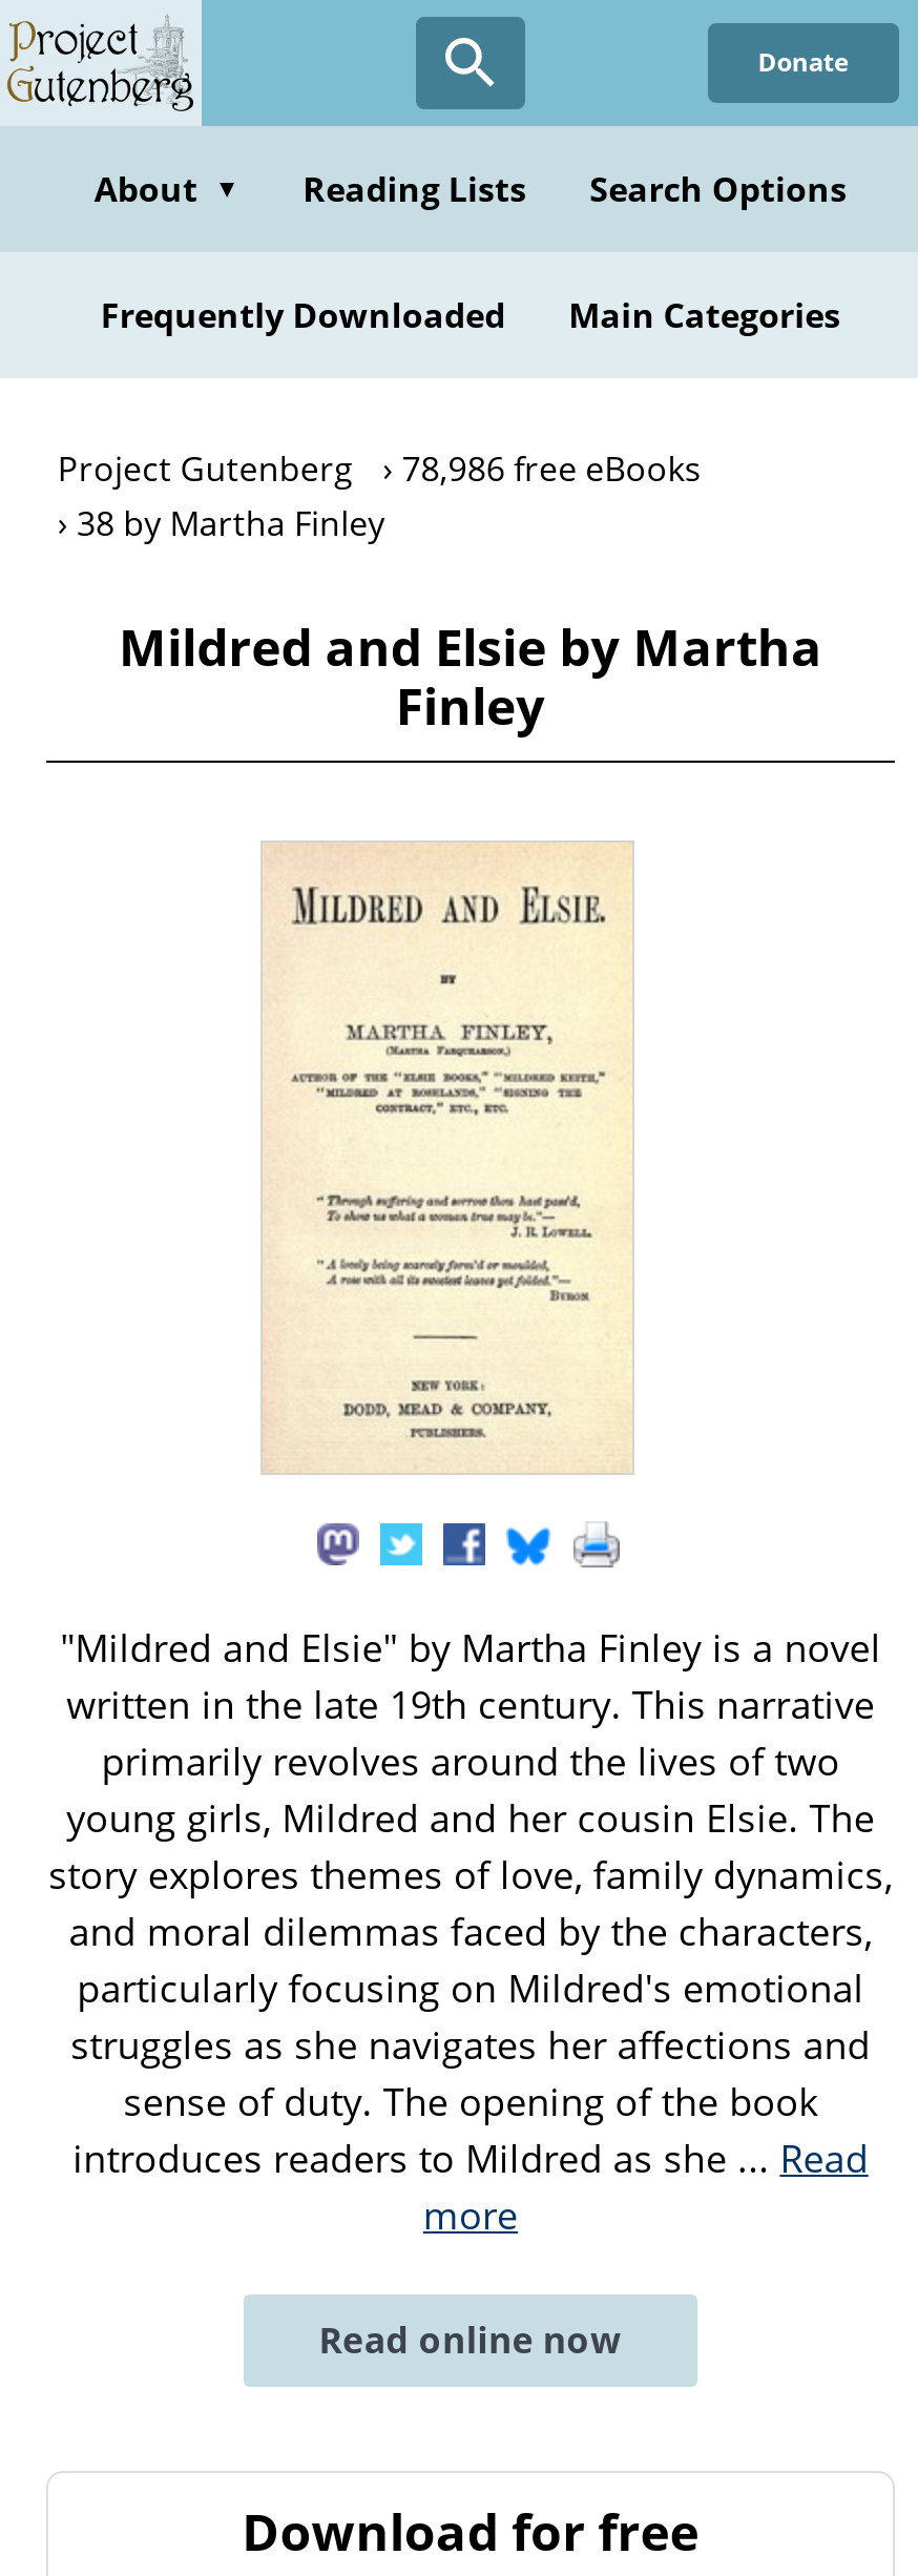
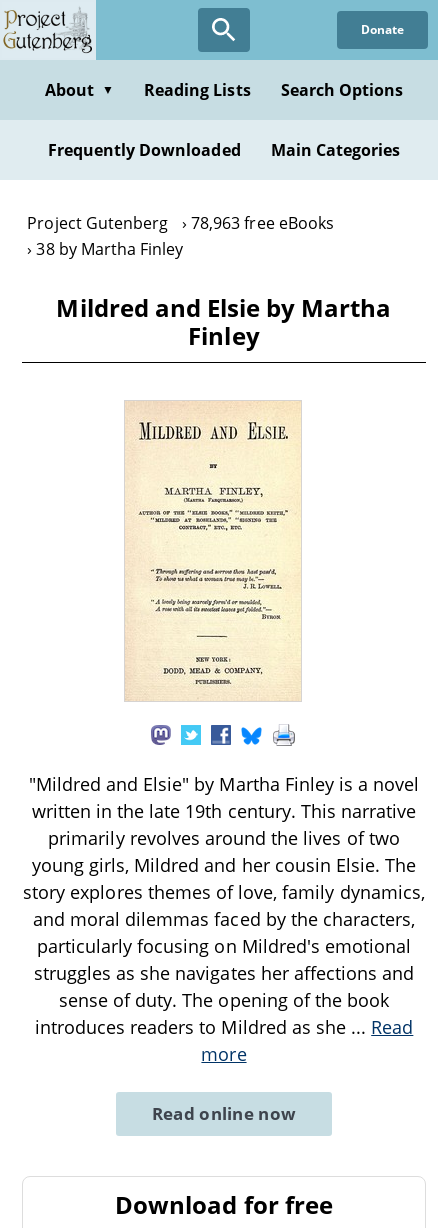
[58,445,701,492] Project Gutenberg 78,986 free eBooks -> [27,212,334,234] Project Gutenberg 78,963 free eBooks

